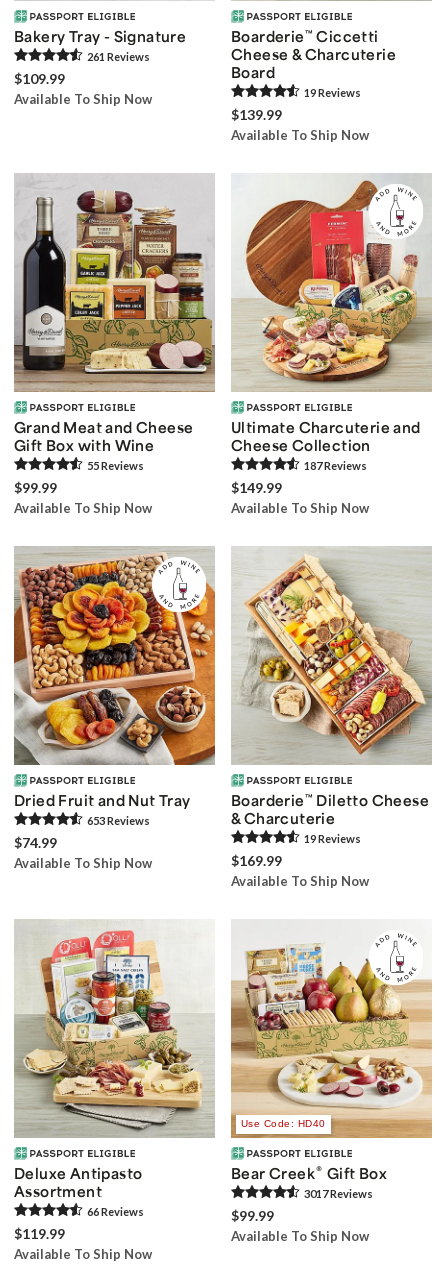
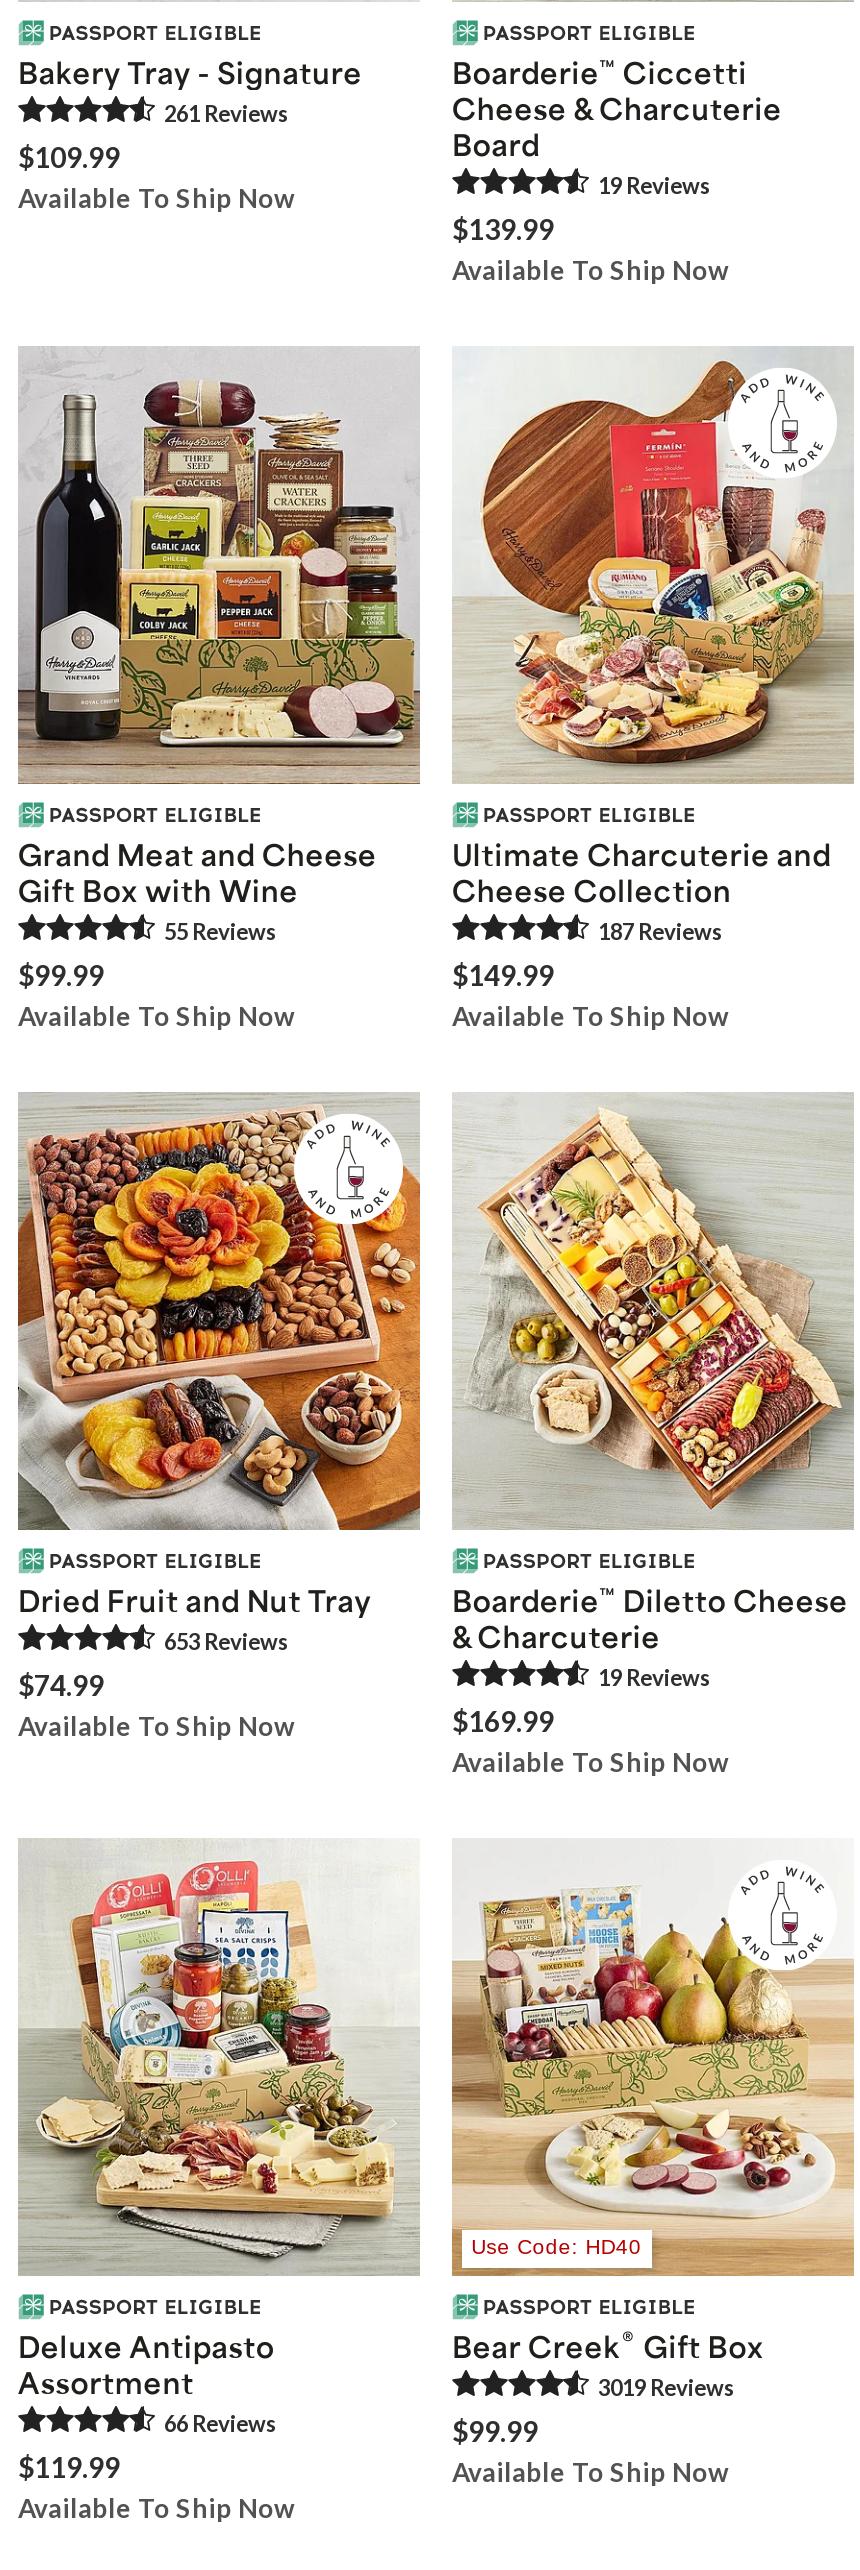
[304,1187,373,1200] 3017 Reviews -> [598,2375,736,2401] 3019 Reviews

